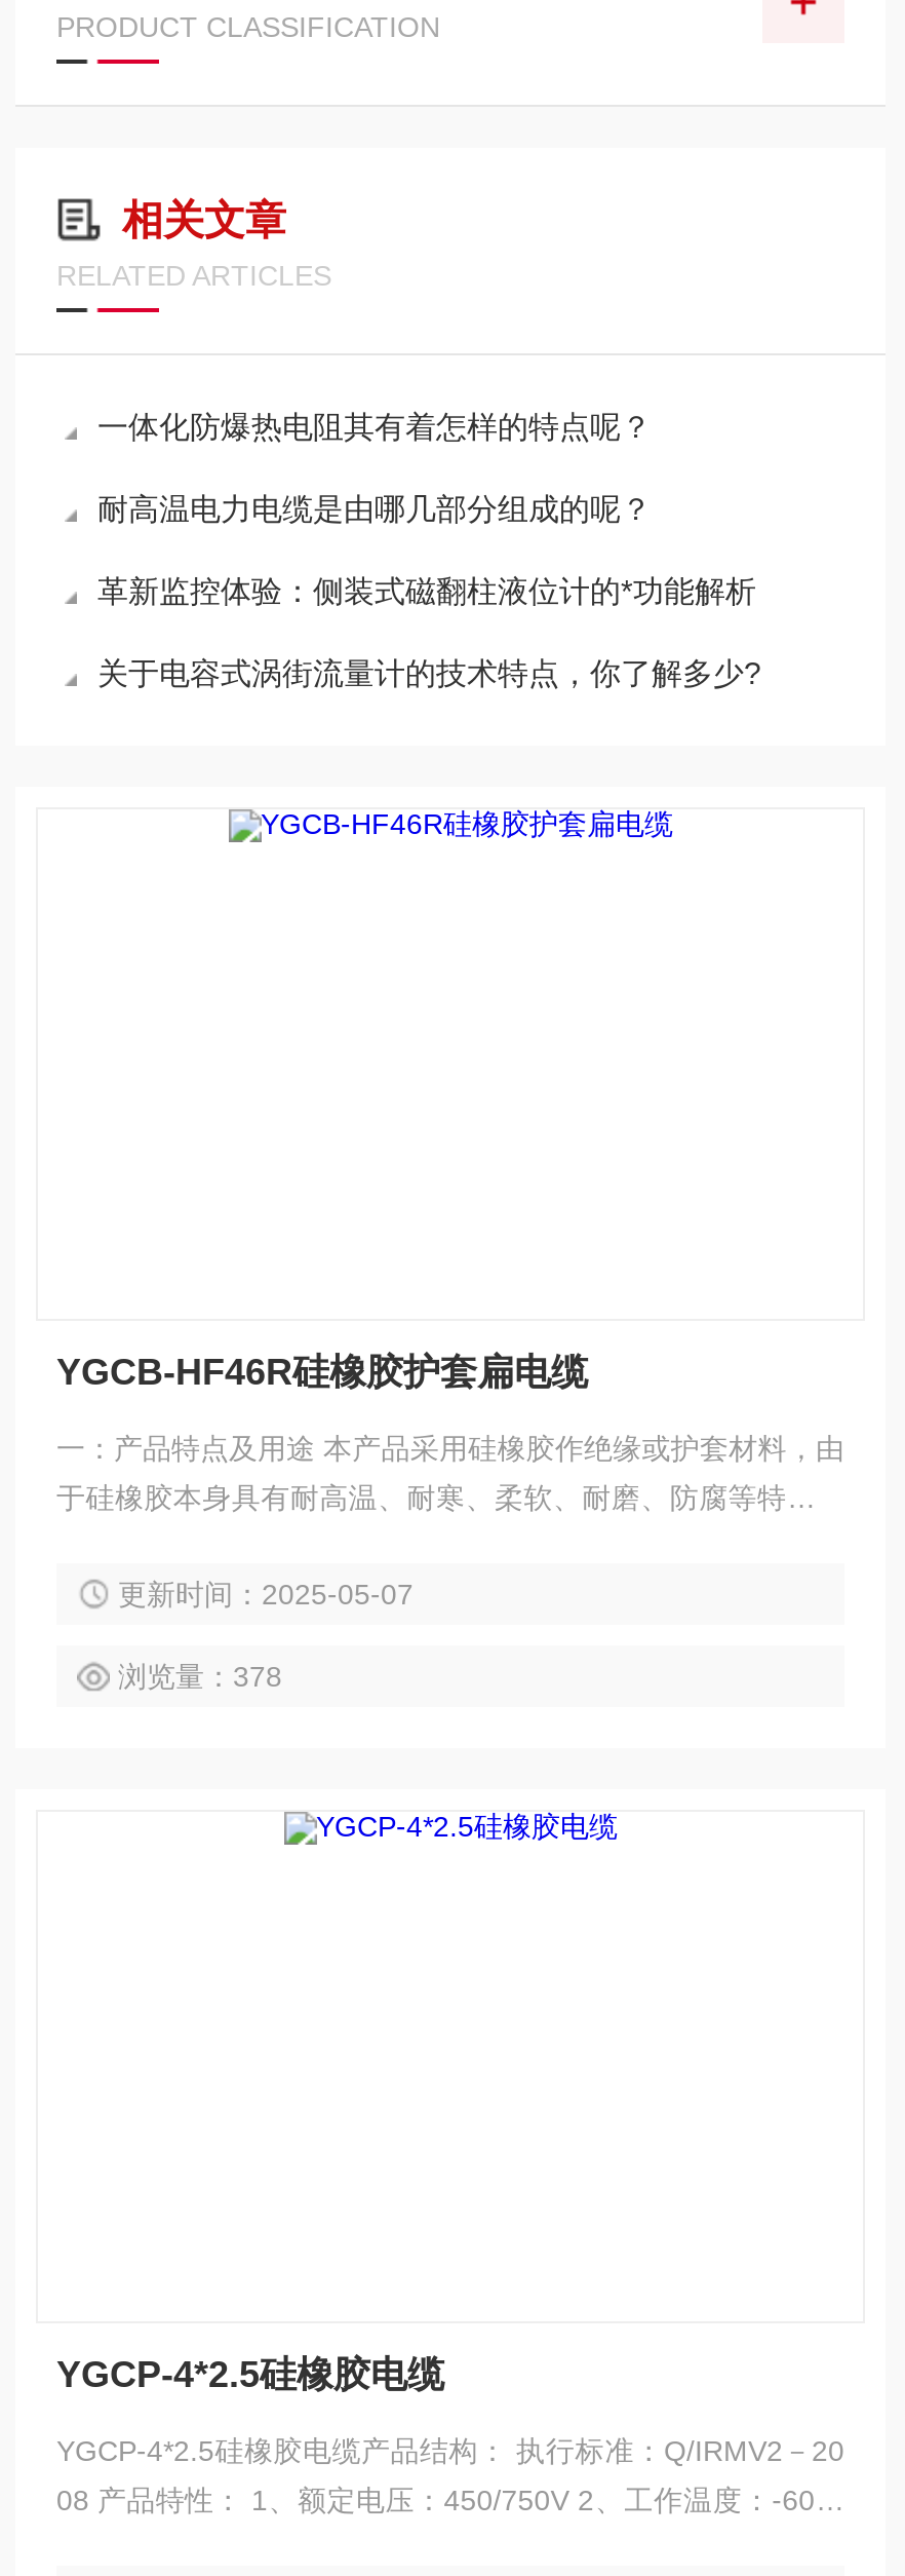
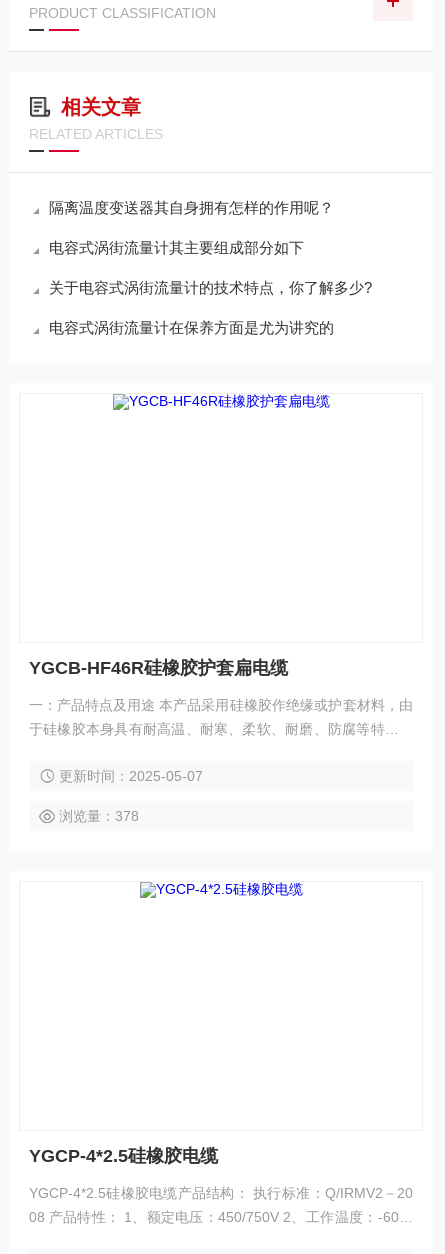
[97,409,756,608] 一体化防爆热电阻其有着怎样的特点呢？ | 耐高温电力电缆是由哪几部分组成的呢？ | 革新监控体验：侧装式磁翻柱液位计的*功能解析 -> [49,199,334,256] 隔离温度变送器其自身拥有怎样的作用呢？ | 电容式涡街流量计其主要组成部分如下
moved [97,655,760,690] -> [49,279,372,296]: 关于电容式涡街流量计的技术特点，你了解多少?
none -> [49,319,334,336] 电容式涡街流量计在保养方面是尤为讲究的

